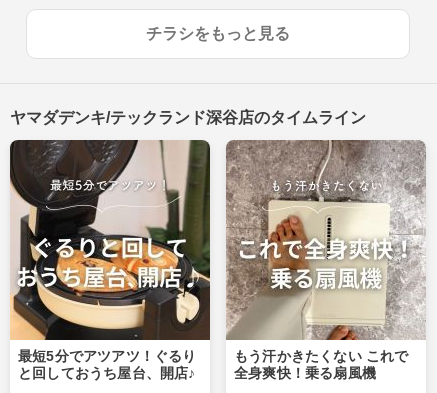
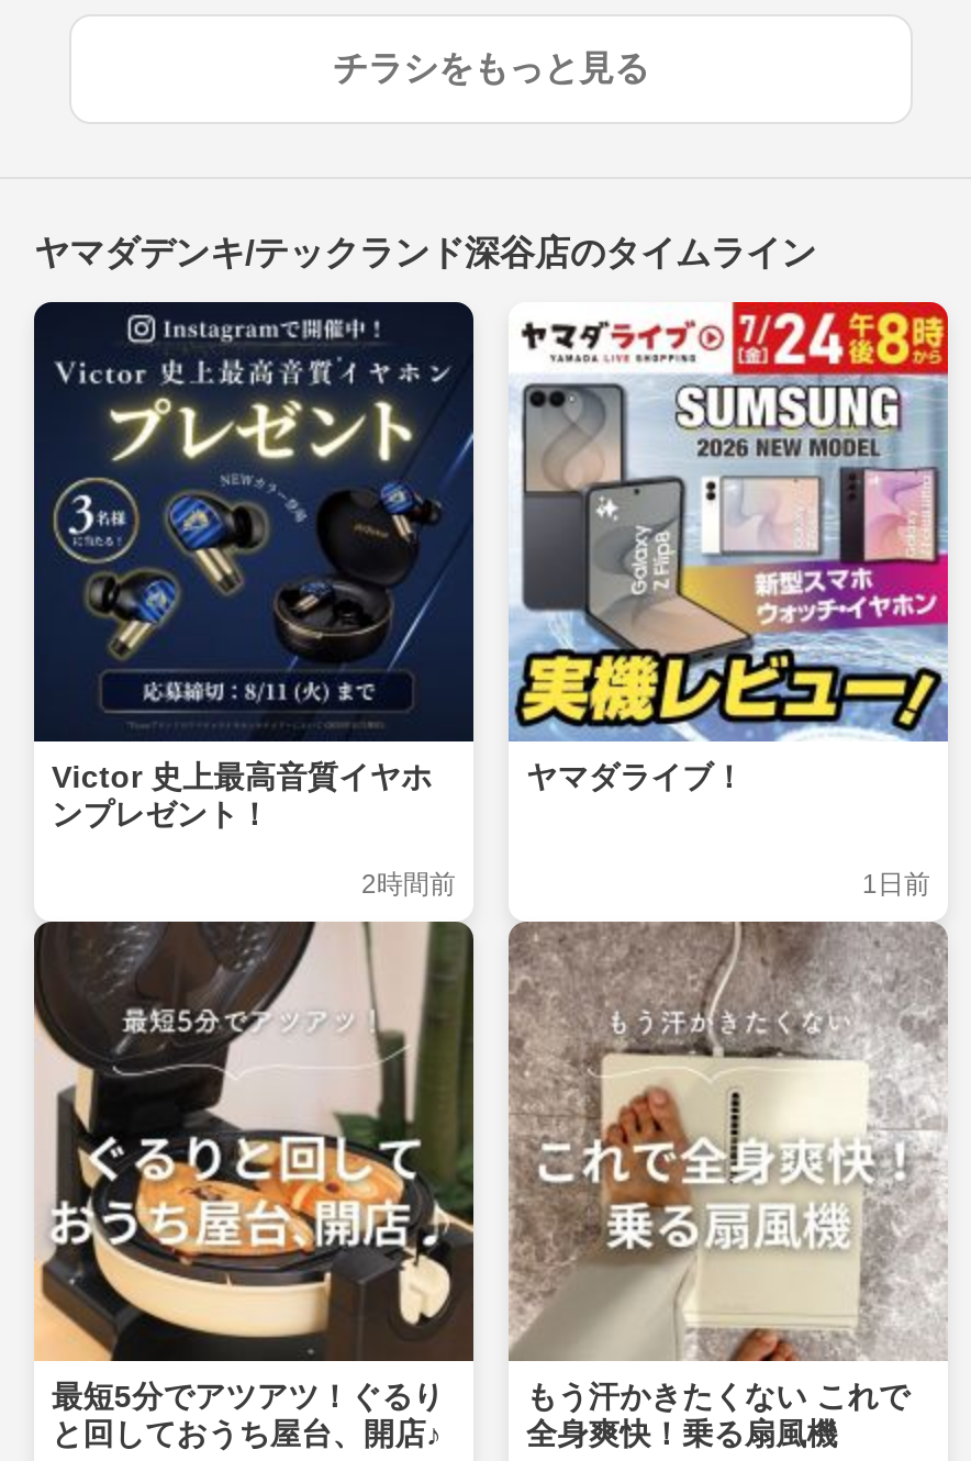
none -> [32,300,476,899] [image] | Victor 史上最高音質イヤホ | ンプレゼント！ | 2時間前
none -> [509,300,950,899] [image] | ヤマダライブ！ | 1日前

